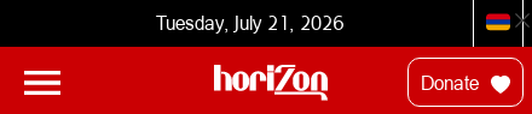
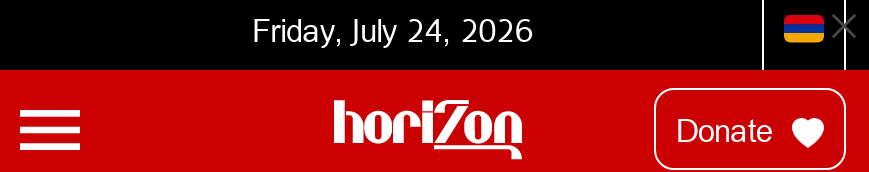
[155,10,343,33] Tuesday, July 21, 2026 -> [252,9,532,47] Friday, July 24, 2026

